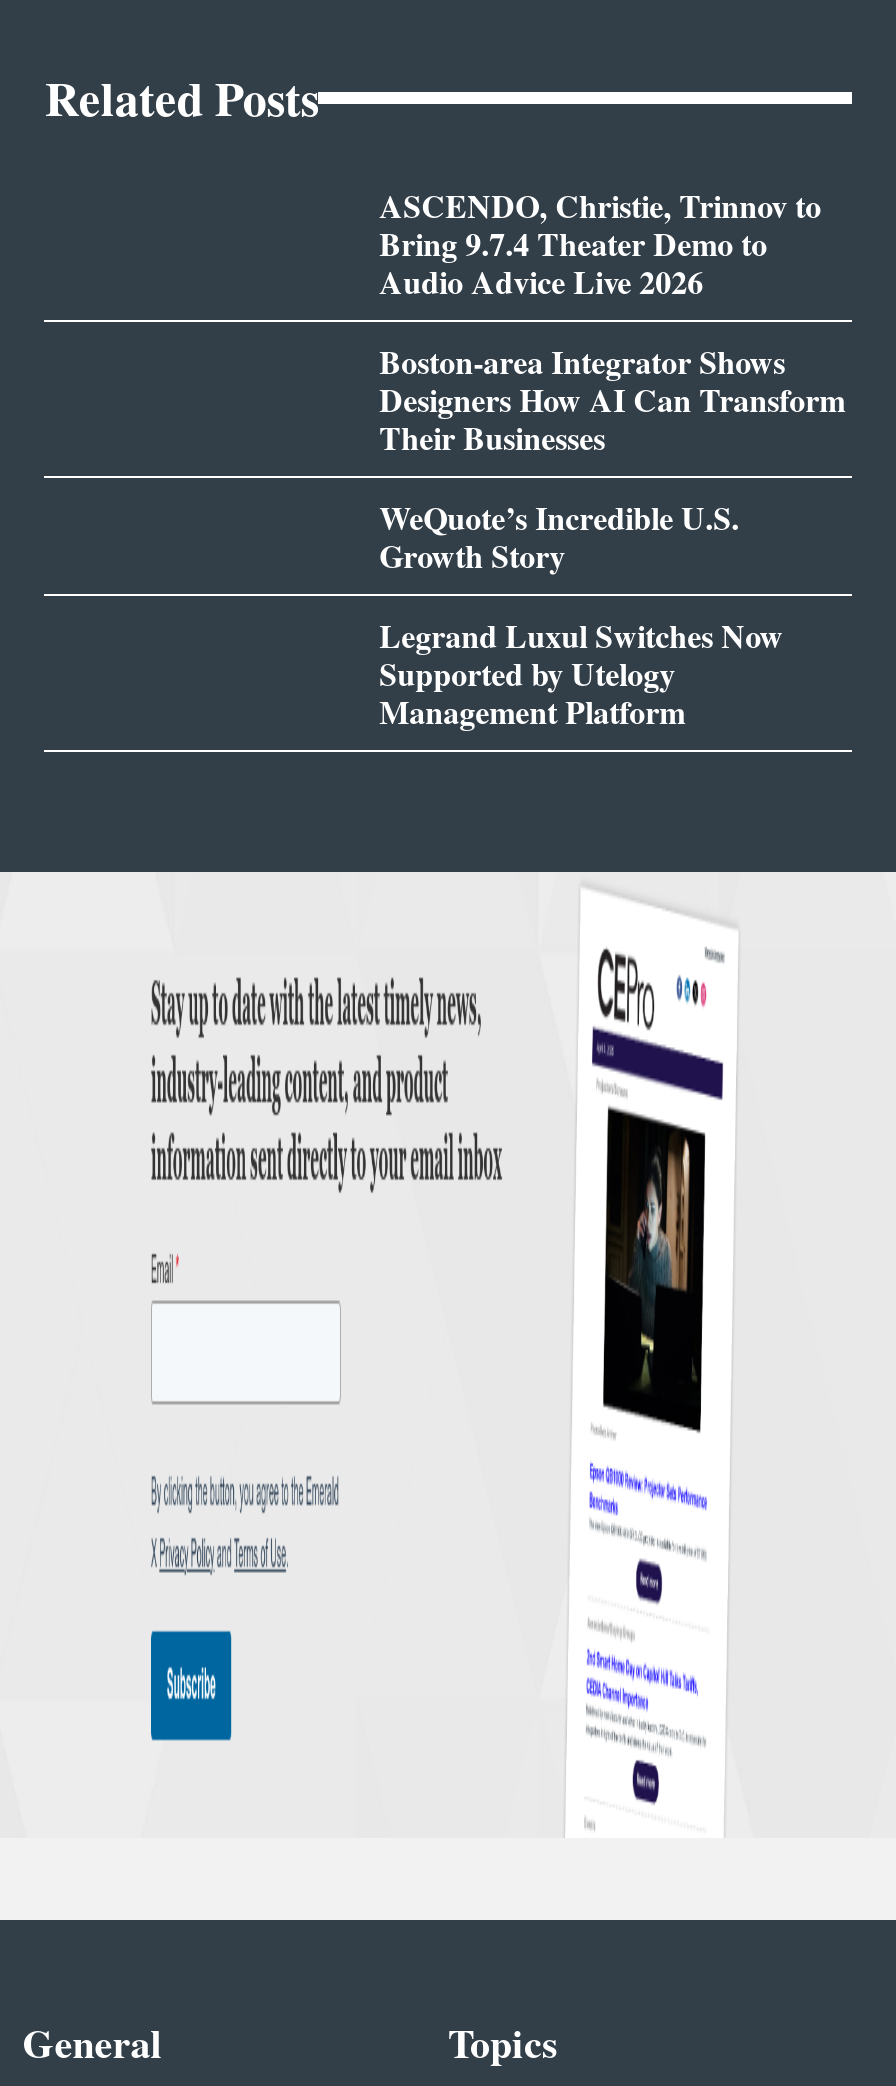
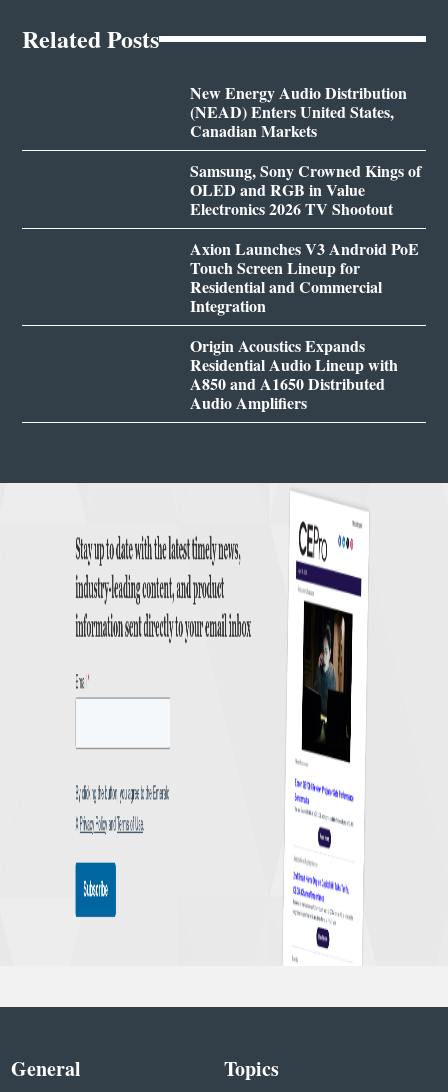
[379,182,821,304] ASCENDO, Christie, Trinnov to | Bring 9.7.4 Theater Demo to | Audio Advice Live 2026 -> [190,81,407,142] New Energy Audio Distribution | (NEAD) Enters United States, | Canadian Markets
[379,338,845,460] Boston-area Integrator Shows | Designers How AI Can Transform | Their Businesses -> [190,159,421,220] Samsung, Sony Crowned Kings of | OLED and RGB in Value | Electronics 2026 TV Shootout
[379,494,739,578] WeQuote’s Incredible U.S. | Growth Story -> [190,237,419,317] Axion Launches V3 Android PoE | Touch Screen Lineup for | Residential and Commercial | Integration
[379,612,783,734] Legrand Luxul Switches Now | Supported by Utelogy | Management Platform -> [190,334,398,414] Origin Acoustics Expands | Residential Audio Lineup with | A850 and A1650 Distributed | Audio Amplifiers

